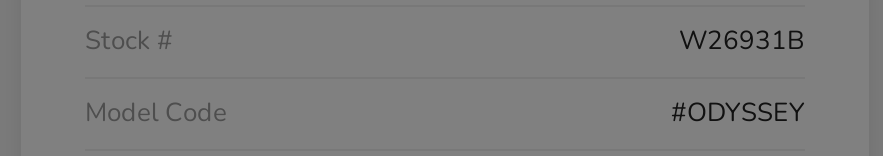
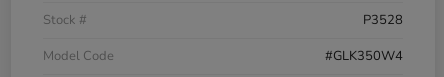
[679,23,805,59] W26931B -> [363,11,403,29] P3528
[671,95,805,131] #ODYSSEY -> [325,47,403,65] #GLK350W4

